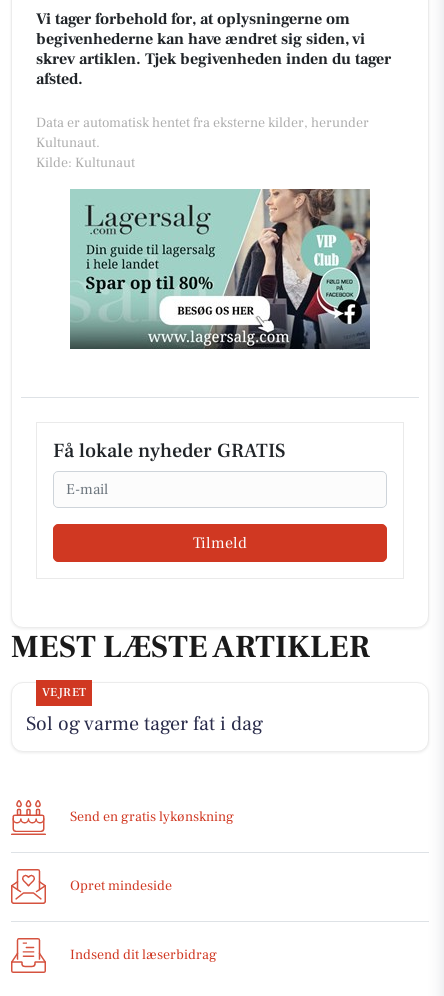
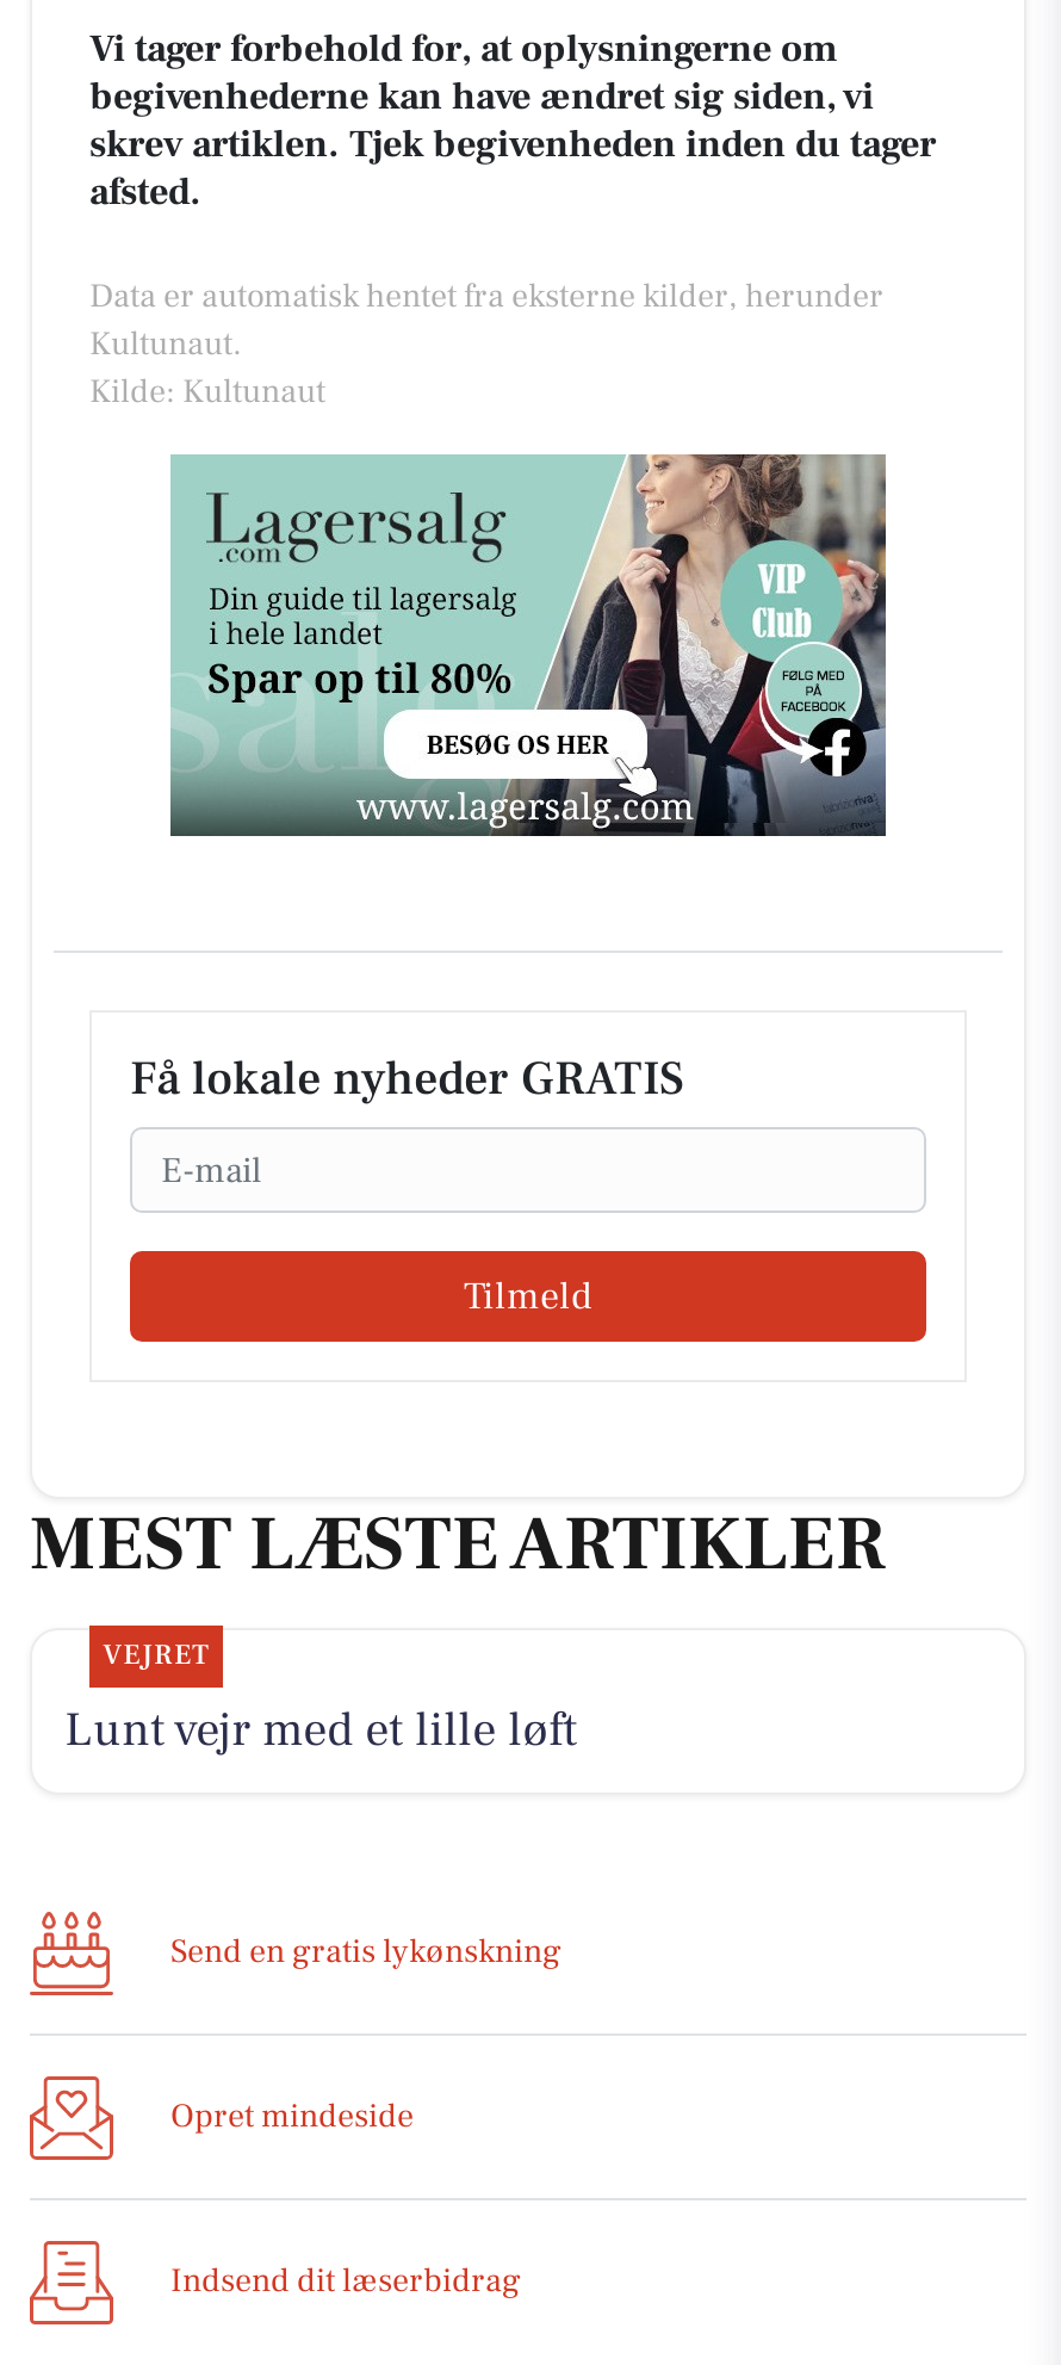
[26,711,263,737] Sol og varme tager fat i dag -> [65,1699,577,1761] Lunt vejr med et lille løft

